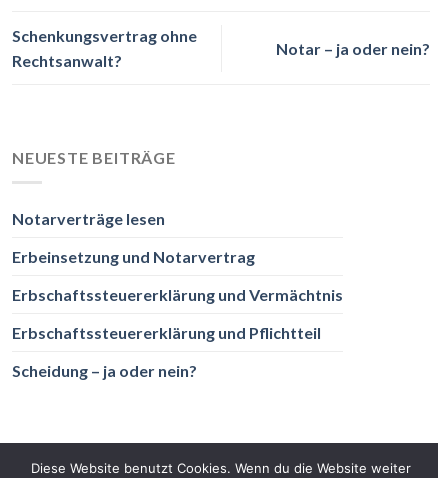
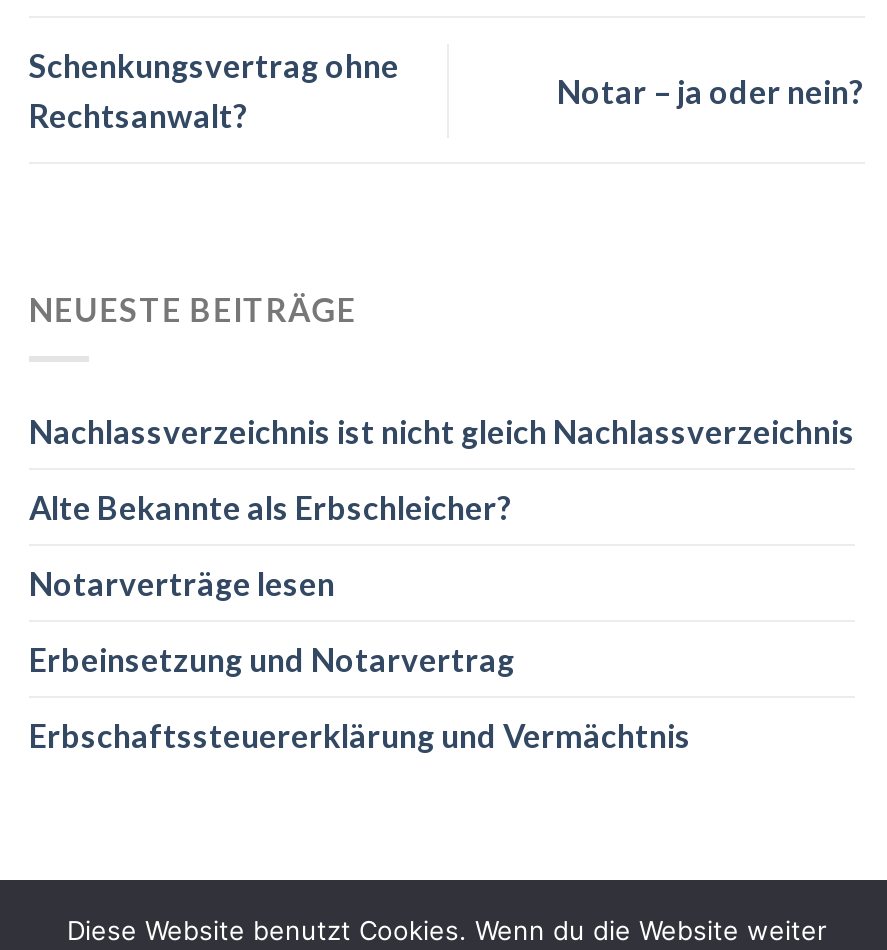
none -> [29,412,855,526] Nachlassverzeichnis ist nicht gleich Nachlassverzeichnis | Alte Bekannte als Erbschleicher?
moved [12,209,343,304] -> [29,564,691,754]: Notarverträge lesen | Erbeinsetzung und Notarvertrag | Erbschaftssteuererklärung und Vermächtnis
[12,323,321,380] Erbschaftssteuererklärung und Pflichtteil | Scheidung – ja oder nein? -> none

